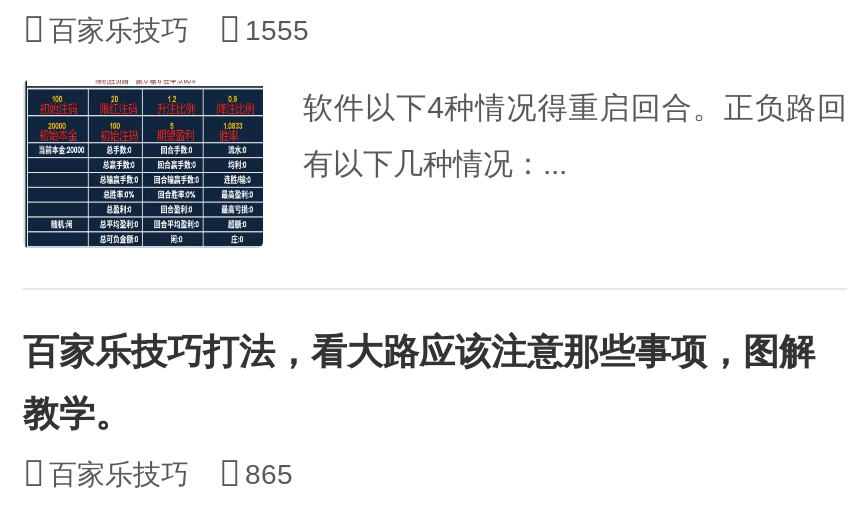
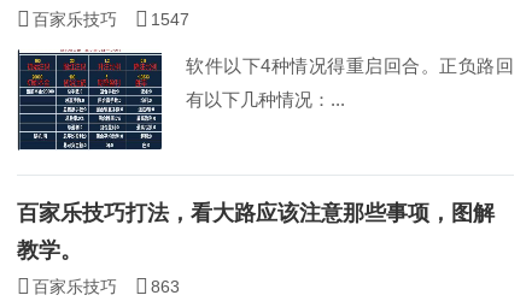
[49,14,309,46] 百家乐技巧 1555 -> [33,10,189,29] 百家乐技巧 1547
[49,458,293,490] 百家乐技巧 865 -> [33,277,180,296] 百家乐技巧 863

